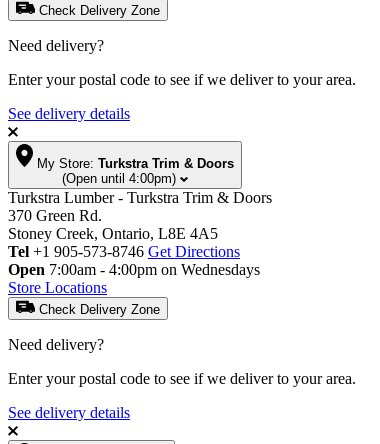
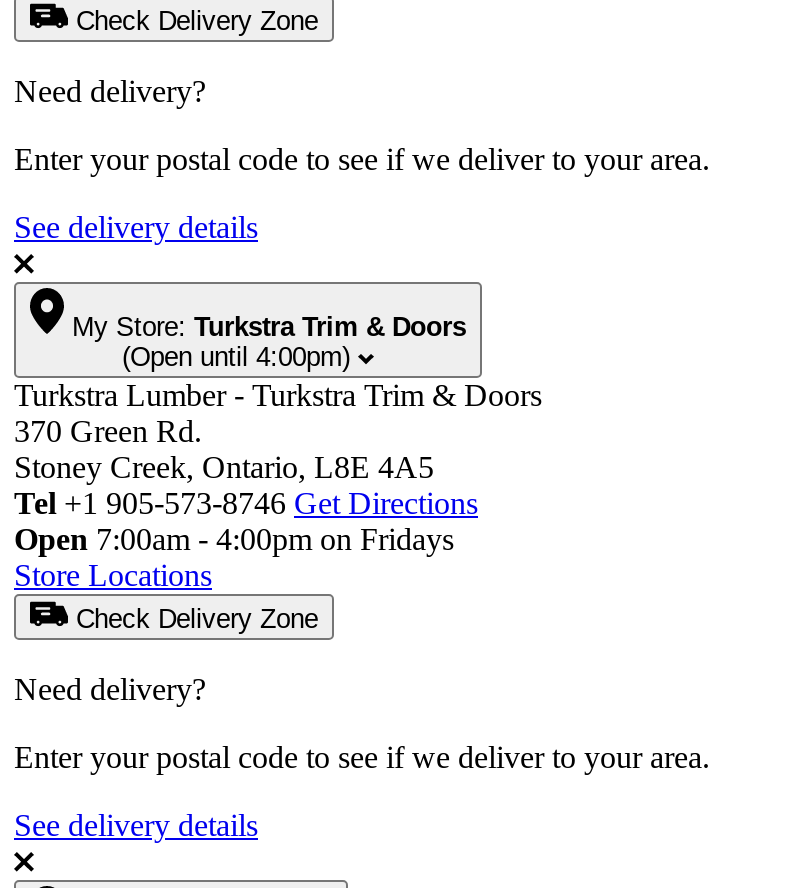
[8,261,260,278] Open 7:00am - 4:00pm on Wednesdays -> [14,522,454,556] Open 7:00am - 4:00pm on Fridays

